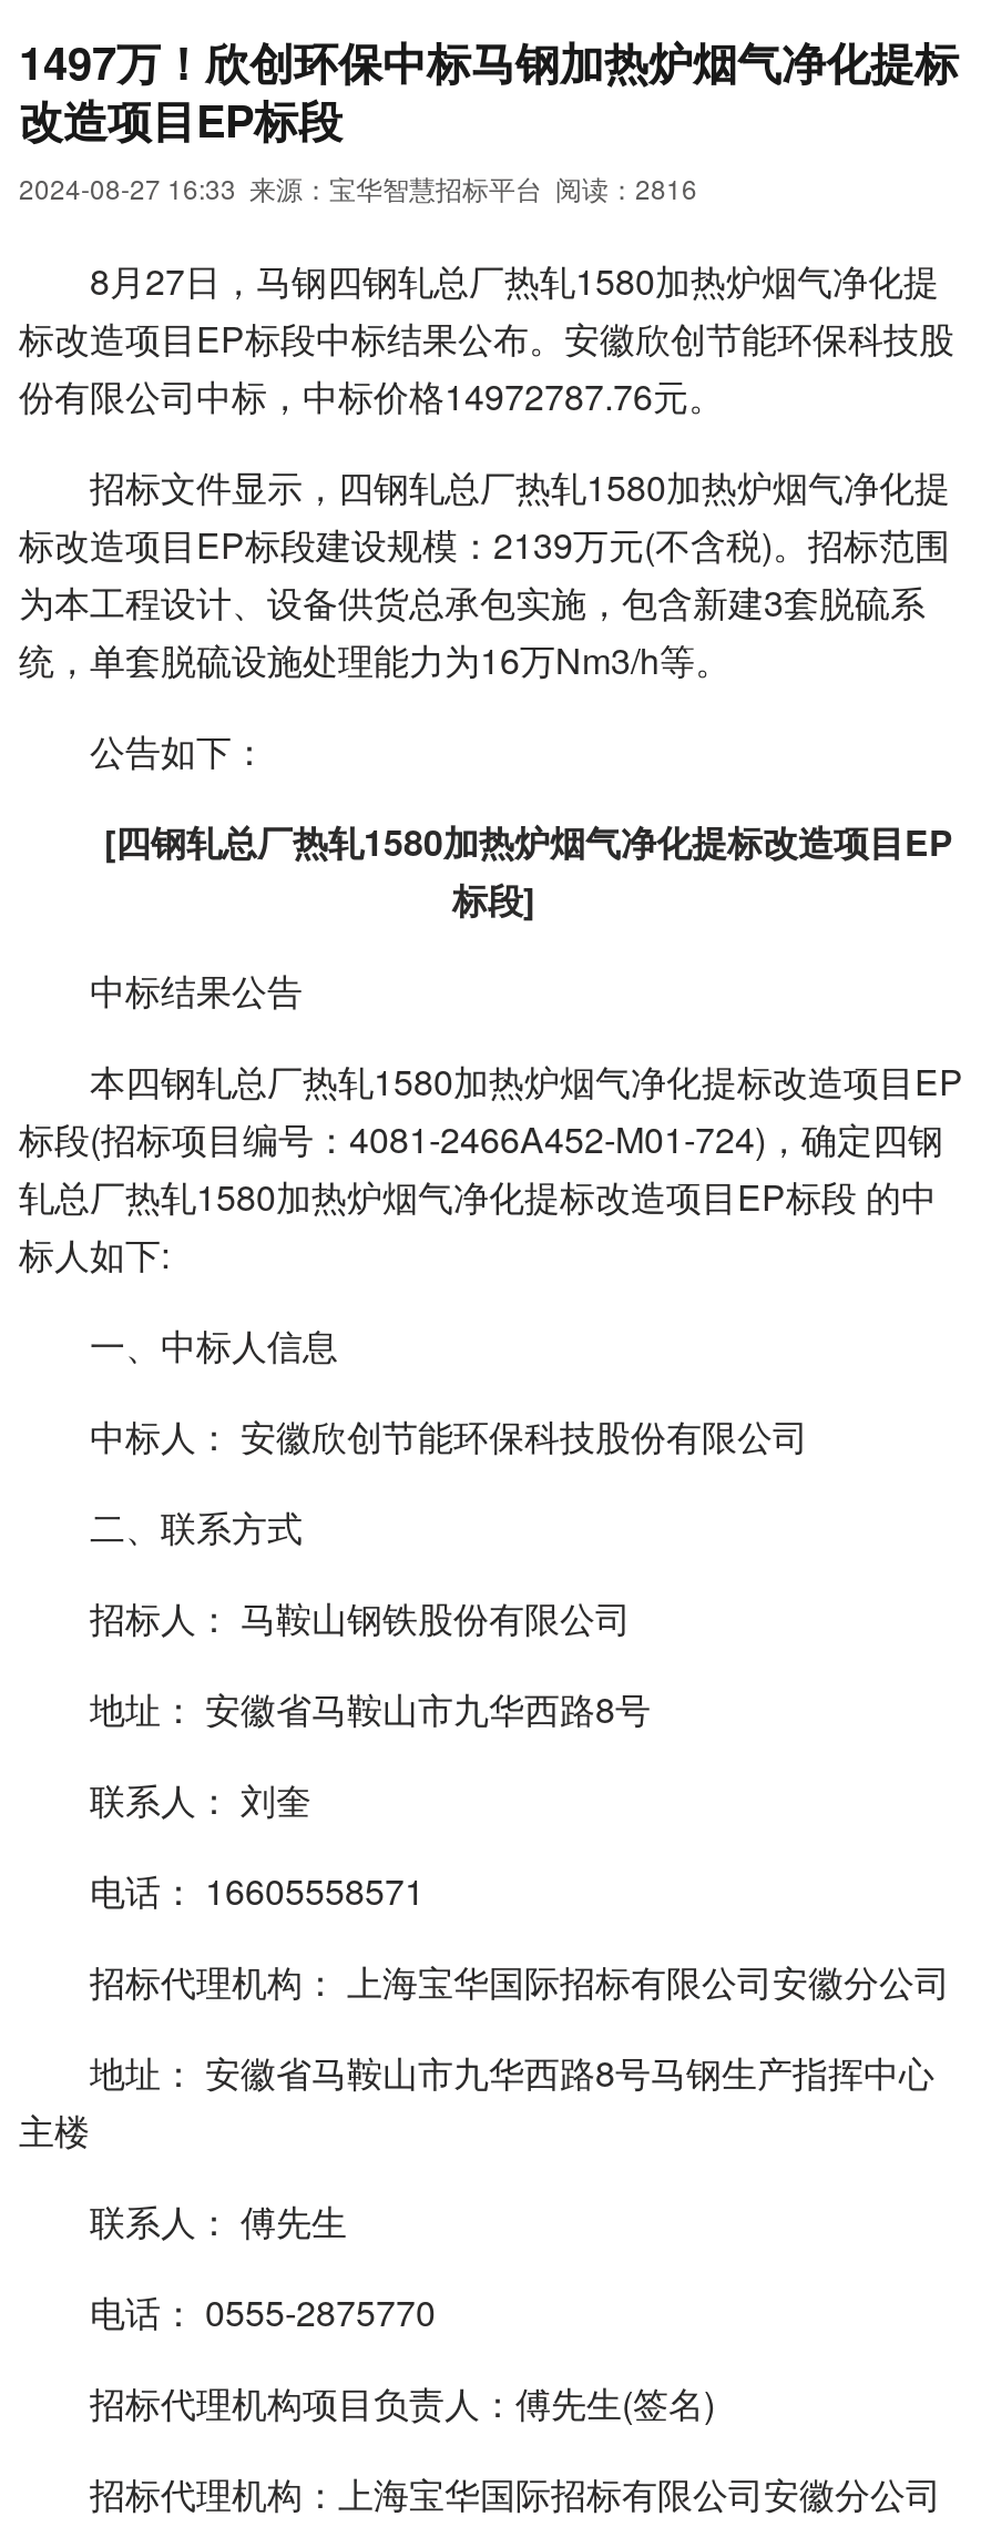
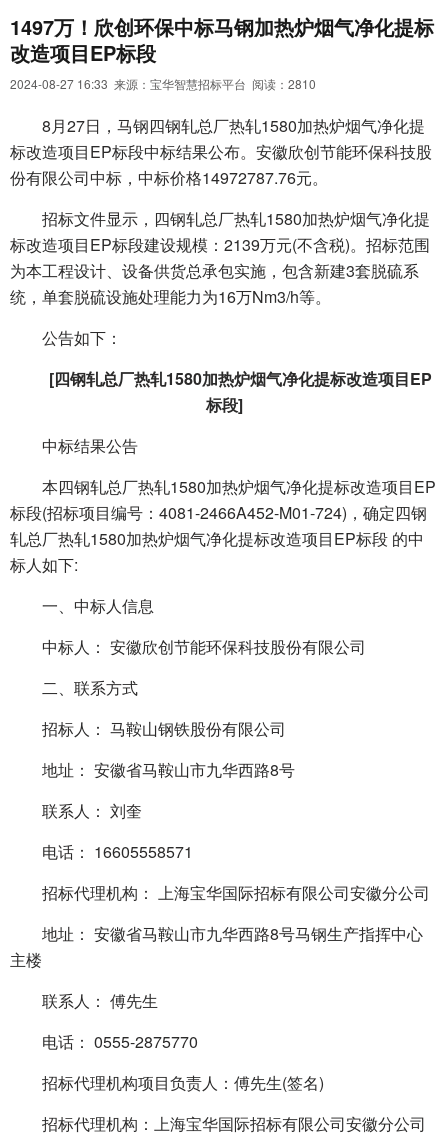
[19,169,697,206] 2024-08-27 16:33 来源：宝华智慧招标平台 阅读：2816 -> [10,75,316,92] 2024-08-27 16:33 来源：宝华智慧招标平台 阅读：2810

